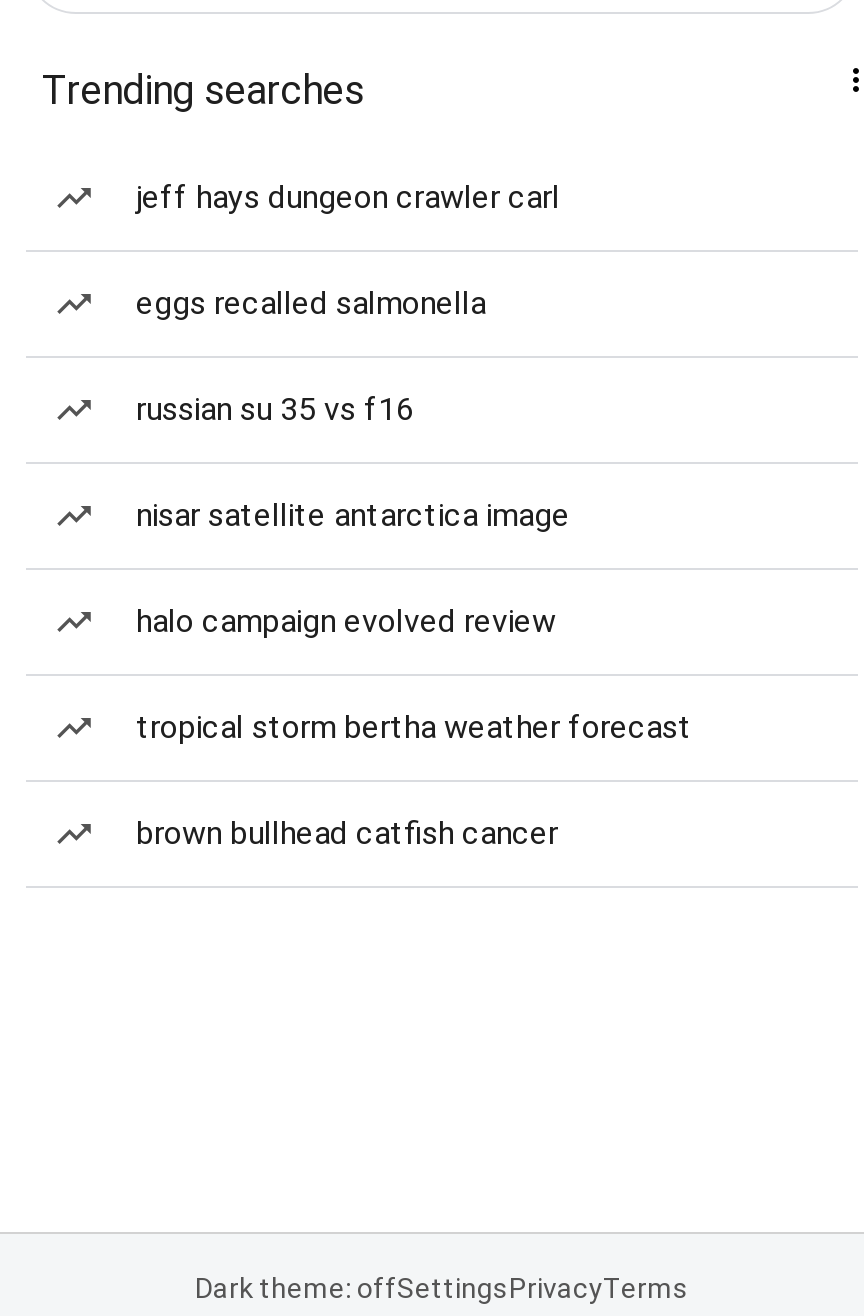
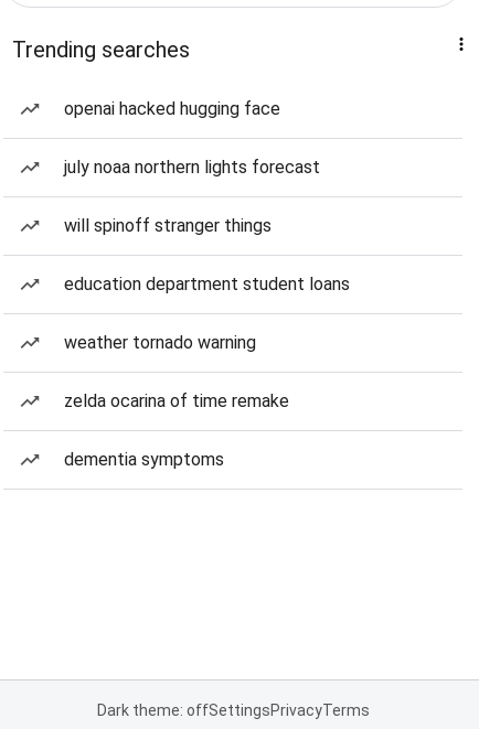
[136,178,560,216] jeff hays dungeon crawler carl -> [64,98,280,119] openai hacked hugging face
[136,284,486,322] eggs recalled salmonella -> [64,157,320,178] july noaa northern lights forecast
[136,390,414,428] russian su 35 vs f16 -> [64,215,272,236] will spinoff stranger things
[136,496,570,534] nisar satellite antarctica image -> [64,274,350,294] education department student loans
[136,602,556,640] halo campaign evolved review -> [64,332,256,353] weather tornado warning
[136,708,692,746] tropical storm bertha weather forecast -> [64,390,289,411] zelda ocarina of time remake
[136,814,558,852] brown bullhead catfish cancer -> [64,449,224,470] dementia symptoms

